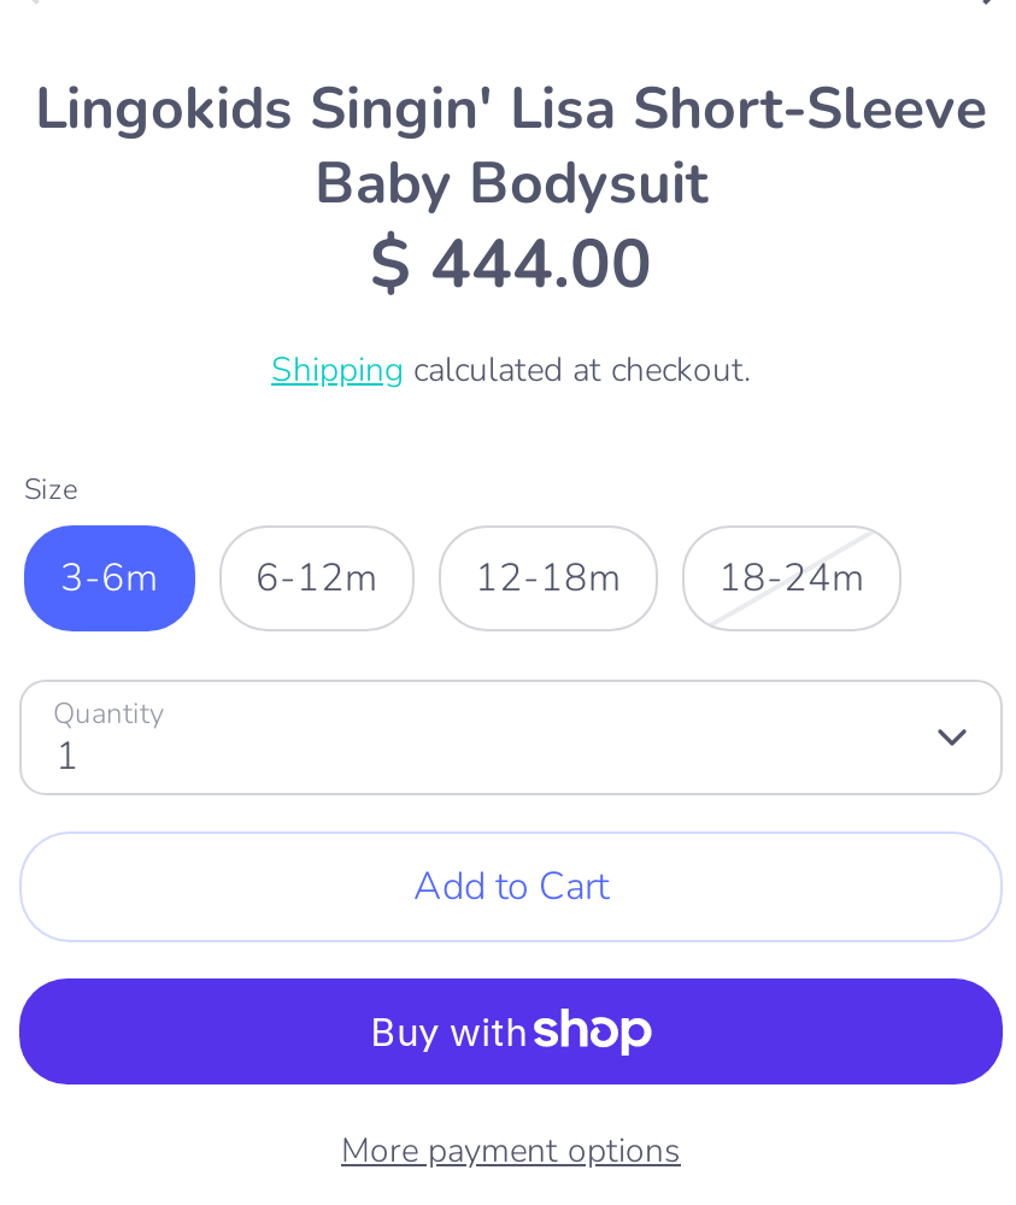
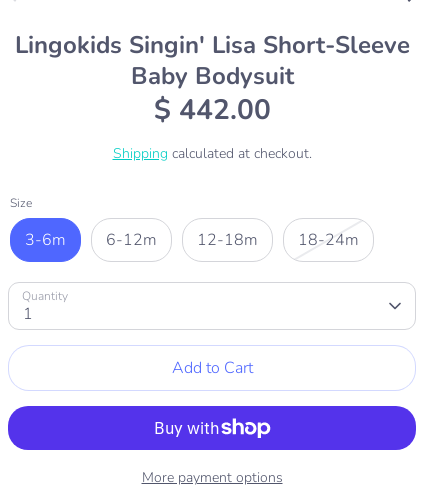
[370,219,652,311] $ 444.00 -> [153,91,270,129] $ 442.00

